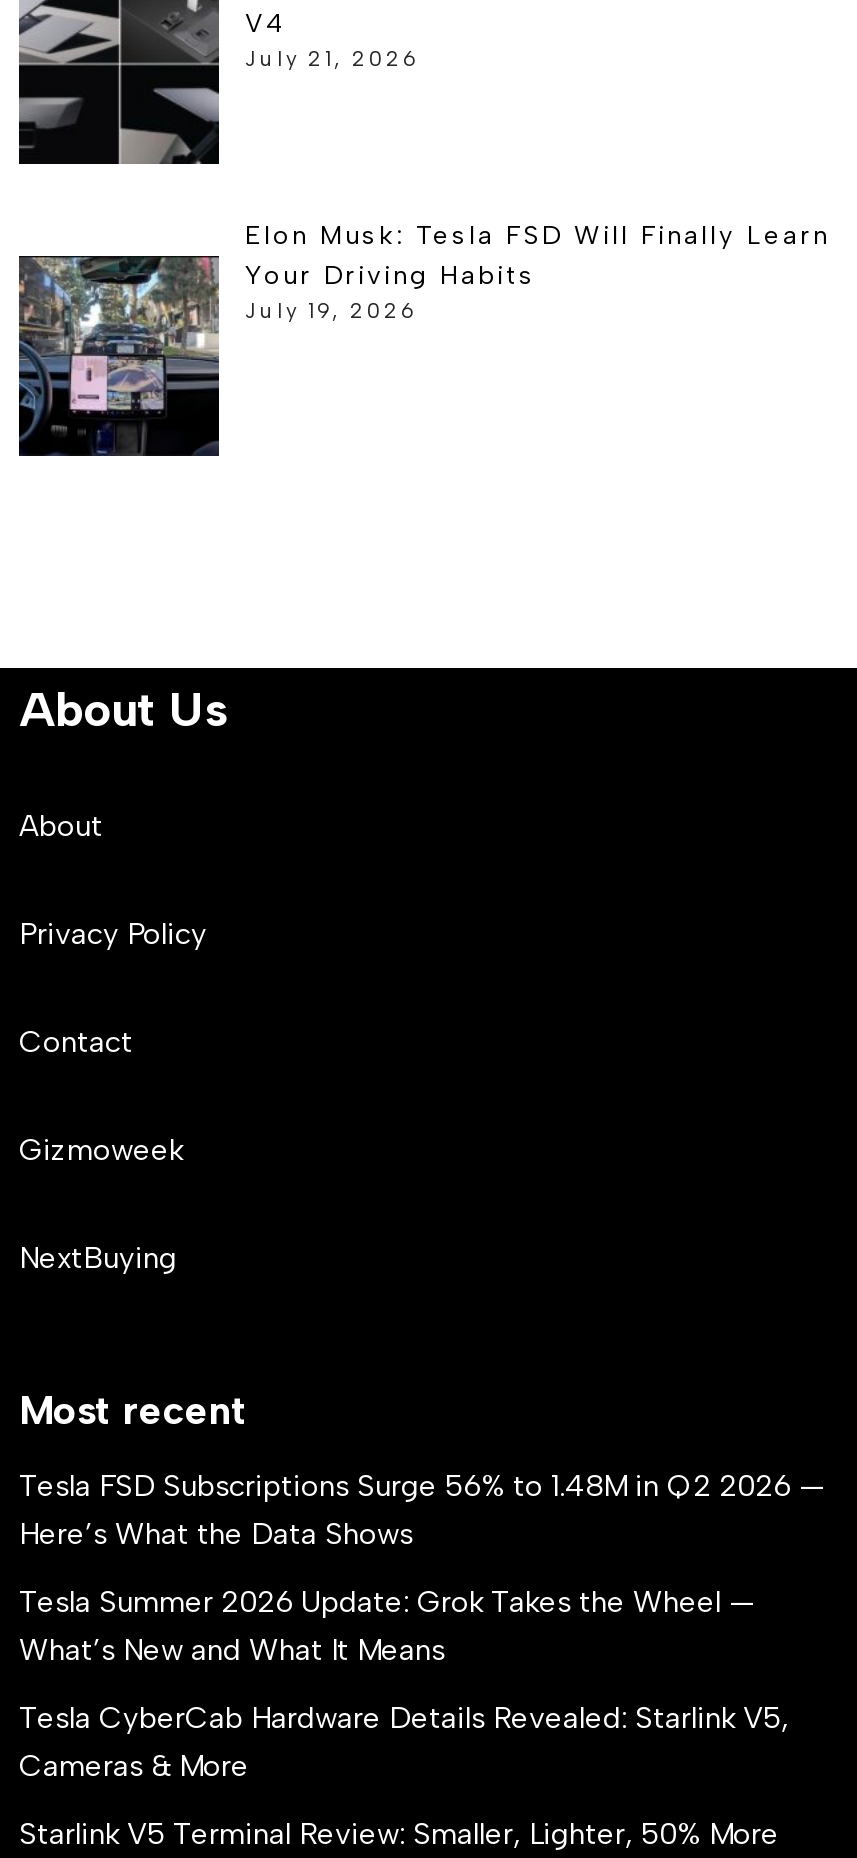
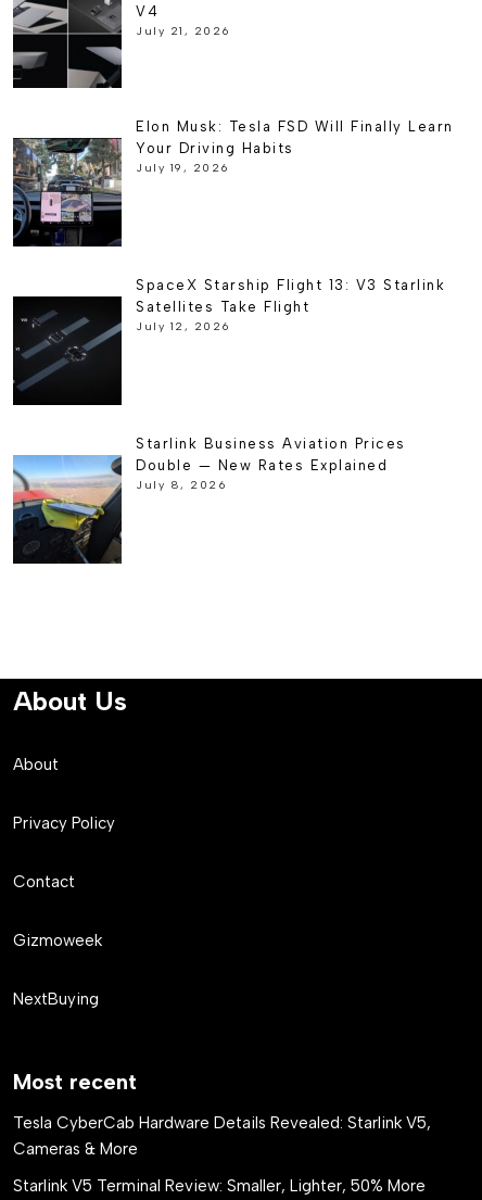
none -> [12,277,445,390] [image] | SpaceX Starship Flight 13: V3 Starlink | Satellites Take Flight | July 12, 2026
none -> [12,436,405,564] [image] | Starlink Business Aviation Prices | Double — New Rates Explained | July 8, 2026
moved [19,679,247,1433] -> [13,686,137,1095]: About Us | About | Privacy Policy | Contact | Gizmoweek | NextBuying | Most recent
[19,1467,825,1667] Tesla FSD Subscriptions Surge 56% to 1.48M in Q2 2026 — | Here’s What the Data Shows | Tesla Summer 2026 Update: Grok Takes the Wheel — | What’s New and What It Means -> none

